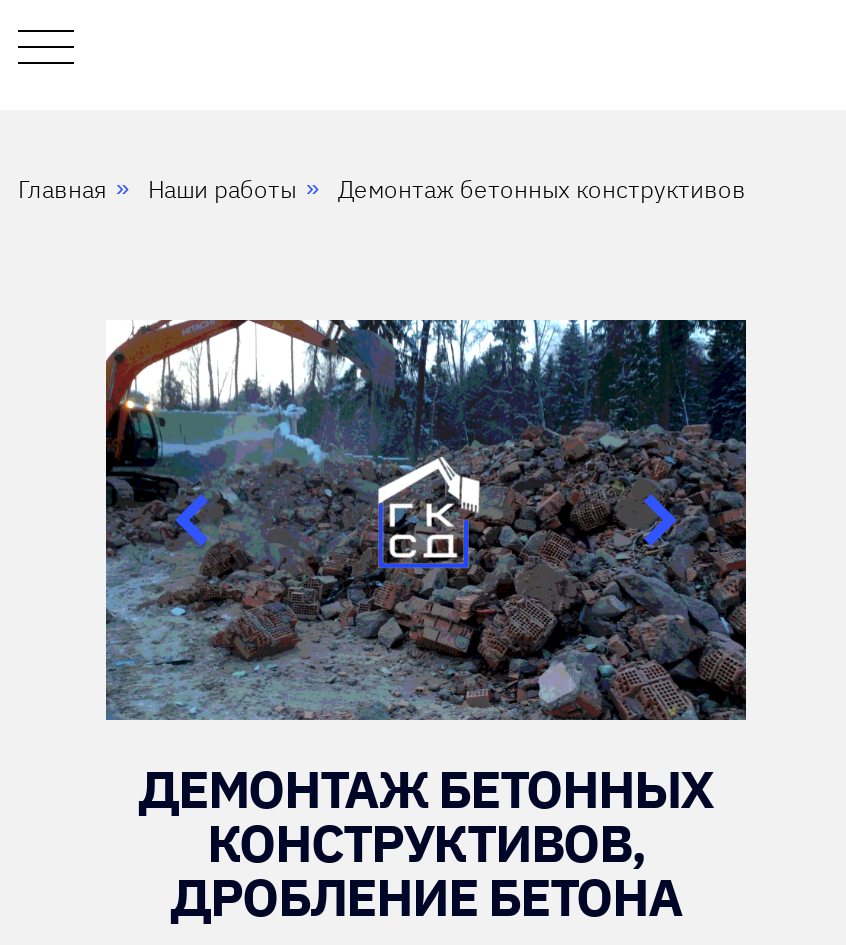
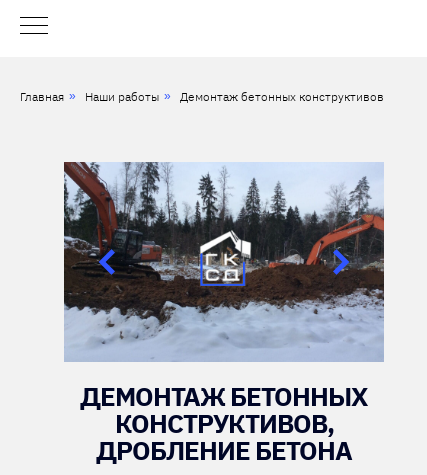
[104,318,748,722] [image] -> [63,161,385,362] [image]

